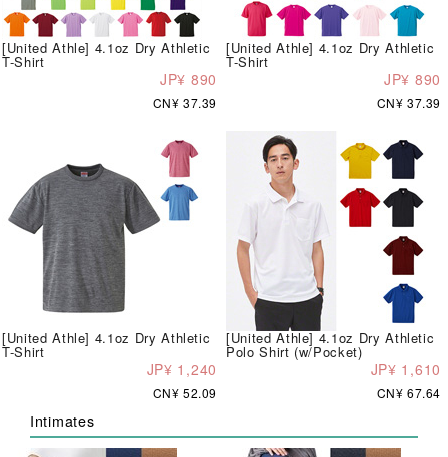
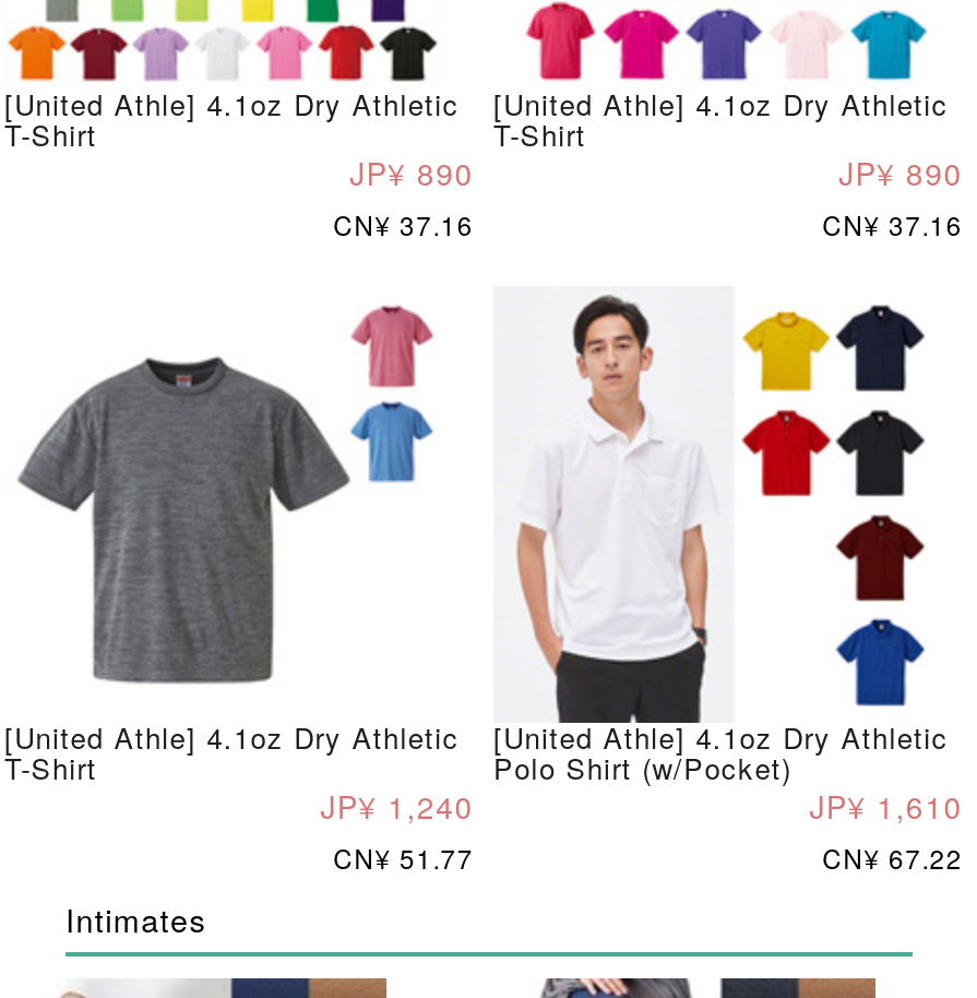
[153,94,217,111] CN¥ 37.39 -> [333,206,474,243] CN¥ 37.16
[377,94,441,111] CN¥ 37.39 -> [822,206,963,243] CN¥ 37.16
[153,384,217,401] CN¥ 52.09 -> [333,839,474,877] CN¥ 51.77
[377,384,441,401] CN¥ 67.64 -> [822,839,963,877] CN¥ 67.22

